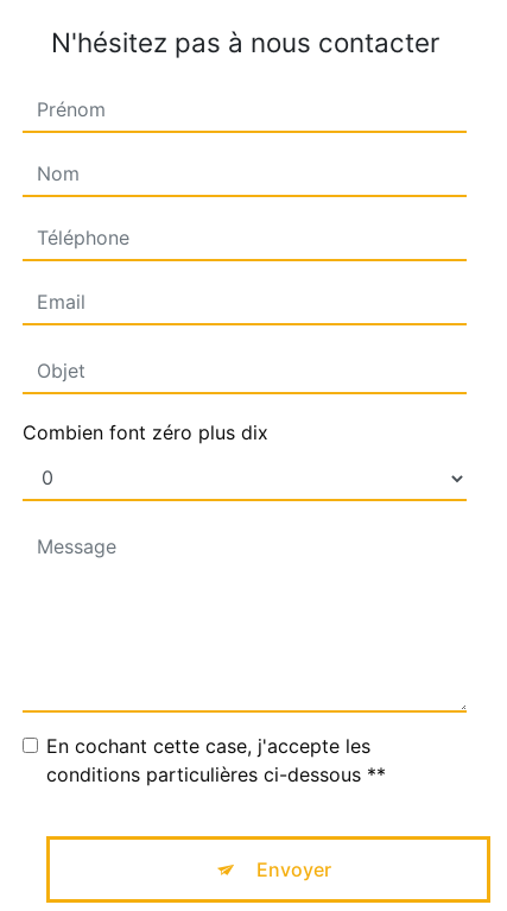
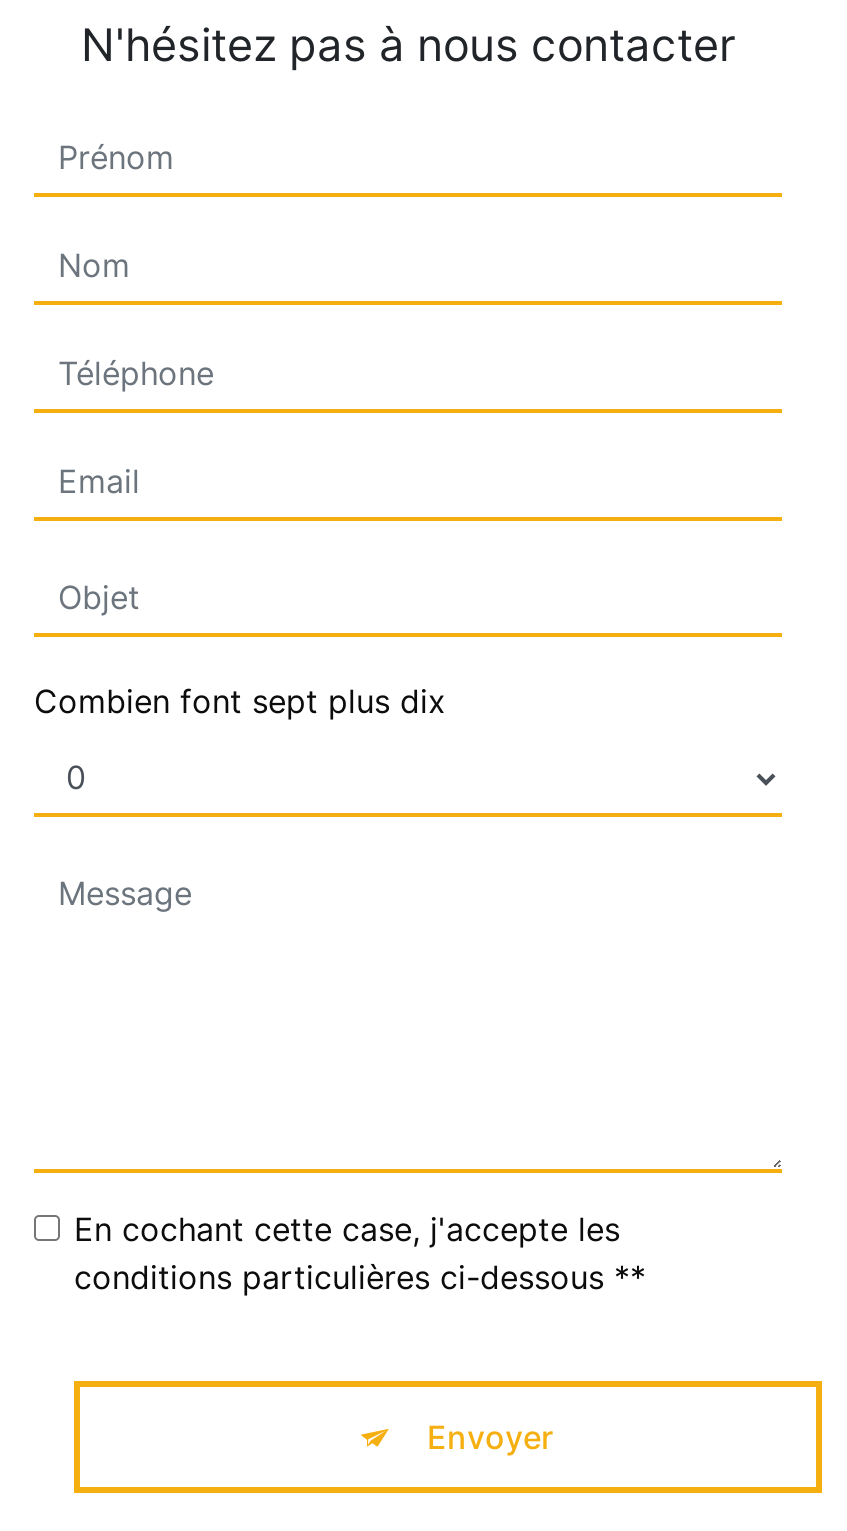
[23,421,268,445] Combien font zéro plus dix -> [34,682,446,722] Combien font sept plus dix

